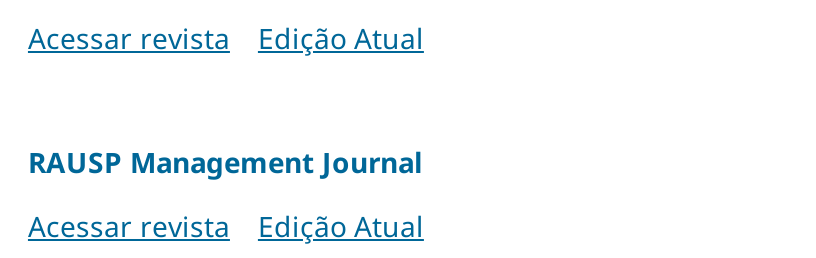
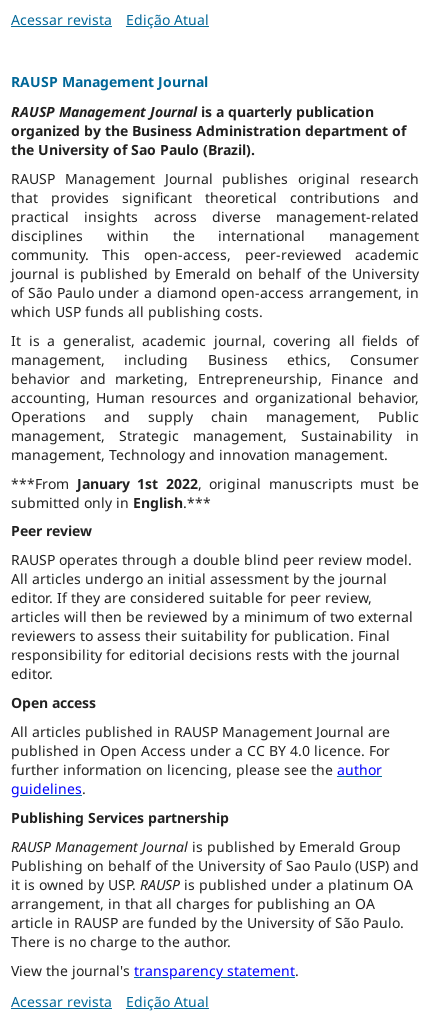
none -> [11,101,419,980] RAUSP Management Journal is a quarterly publication | organized by the Business Administration department of | the University of Sao Paulo (Brazil). | RAUSP Management Journal publishes original research | that provides significant theoretical contributions and | practical insights across diverse management-related | disciplines within the international management | community. This open-access, peer-reviewed academic | journal is published by Emerald on behalf of the University | of São Paulo under a diamond open-access arrangement, in | which USP funds all publishing costs. | It is a generalist, academic journal, covering all fields of | management, including Business ethics, Consumer | behavior and marketing, Entrepreneurship, Finance and | accounting, Human resources and organizational behavior, | Operations and supply chain management, Public | management, Strategic management, Sustainability in | management, Technology and innovation management. | ***From January 1st 2022, original manuscripts must be | submitted only in English.*** | Peer review | RAUSP operates through a double blind peer review model. | All articles undergo an initial assessment by the journal | editor. If they are considered suitable for peer review, | articles will then be reviewed by a minimum of two external | reviewers to assess their suitability for publication. Final | responsibility for editorial decisions rests with the journal | editor. | Open access | All articles published in RAUSP Management Journal are | published in Open Access under a CC BY 4.0 licence. For | further information on licencing, please see the author | guidelines. | Publishing Services partnership | RAUSP Management Journal is published by Emerald Group | Publishing on behalf of the University of Sao Paulo (USP) and | it is owned by USP. RAUSP is published under a platinum OA | arrangement, in that all charges for publishing an OA | article in RAUSP are funded by the University of São Paulo. | There is no charge to the author. | View the journal's transparency statement.

